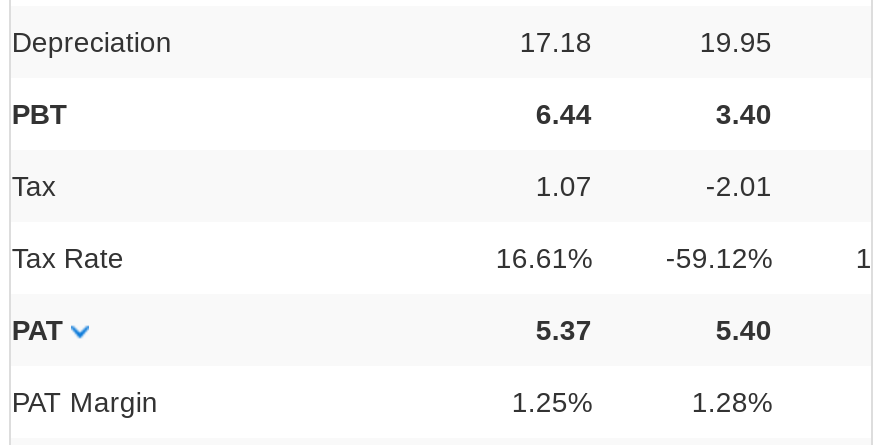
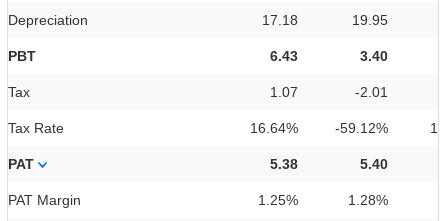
[536,98,592,130] 6.44 -> [270,48,298,64] 6.43
[496,242,592,274] 16.61% -> [250,120,298,136] 16.64%
[536,314,592,346] 5.37 -> [270,156,298,172] 5.38

